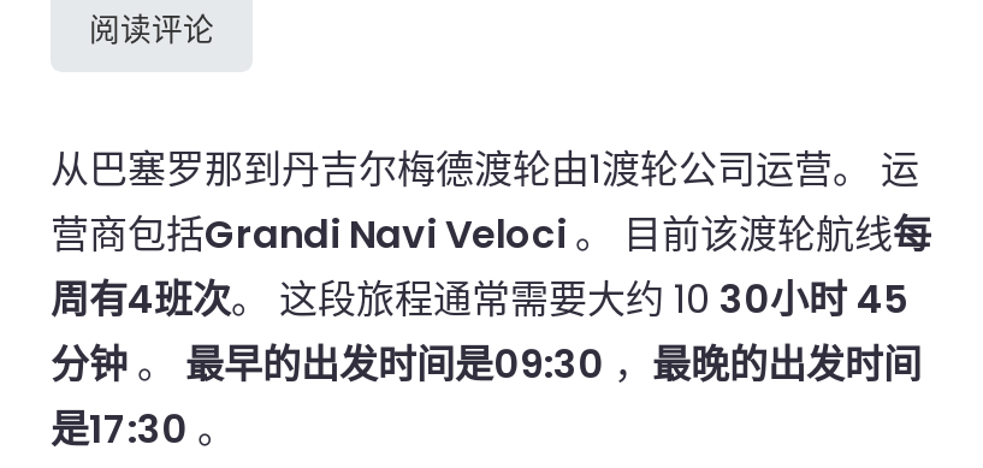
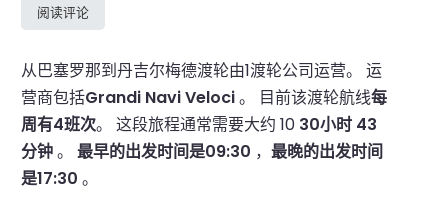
[51,271,907,327] 周有4班次。这段旅程通常需要大约 10 30小时 45 -> [21,113,377,136] 周有4班次。这段旅程通常需要大约 10 30小时 43

